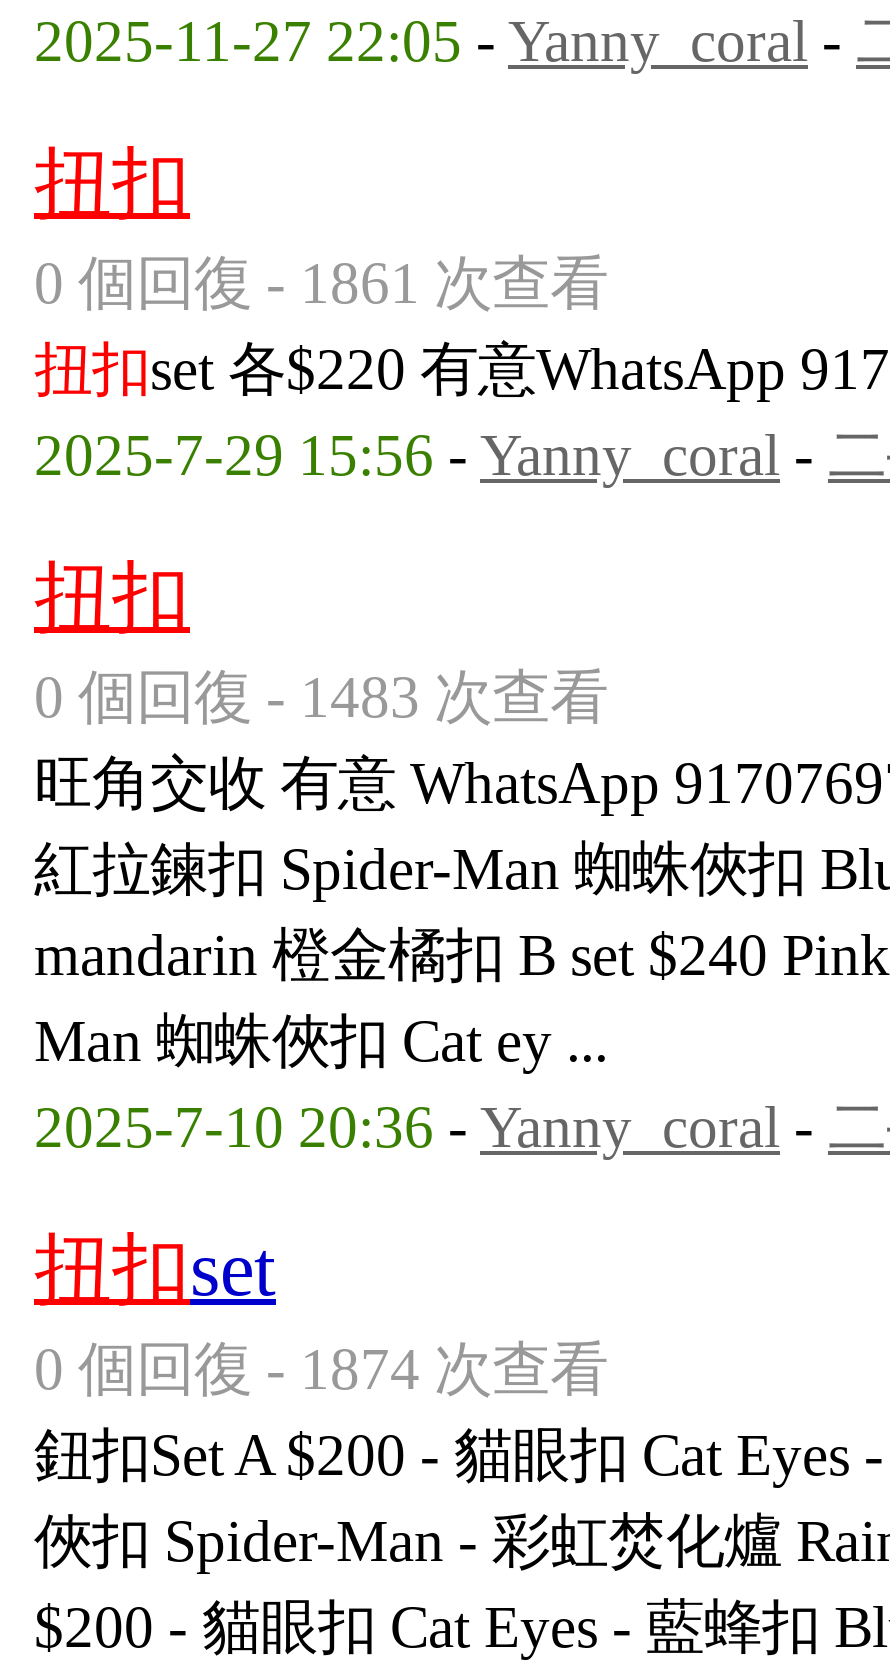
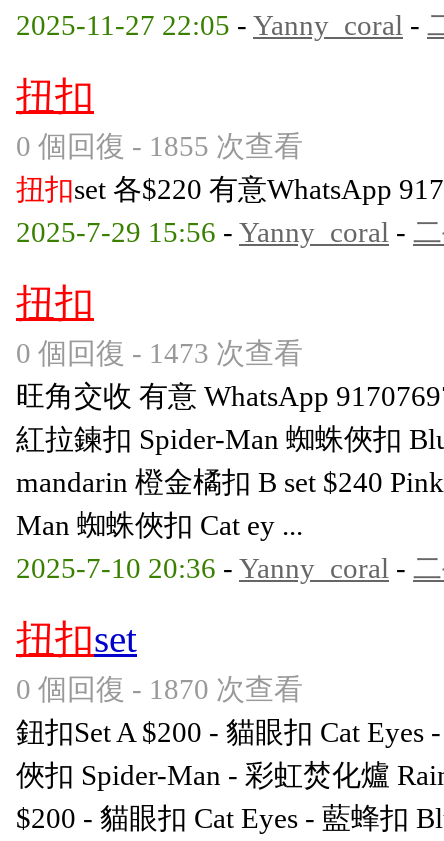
[34,251,608,315] 0 個回復 - 1861 次查看 -> [16,130,303,162] 0 個回復 - 1855 次查看
[34,665,608,729] 0 個回復 - 1483 次查看 -> [16,337,303,369] 0 個回復 - 1473 次查看
[34,1337,608,1401] 0 個回復 - 1874 次查看 -> [16,673,303,705] 0 個回復 - 1870 次查看

